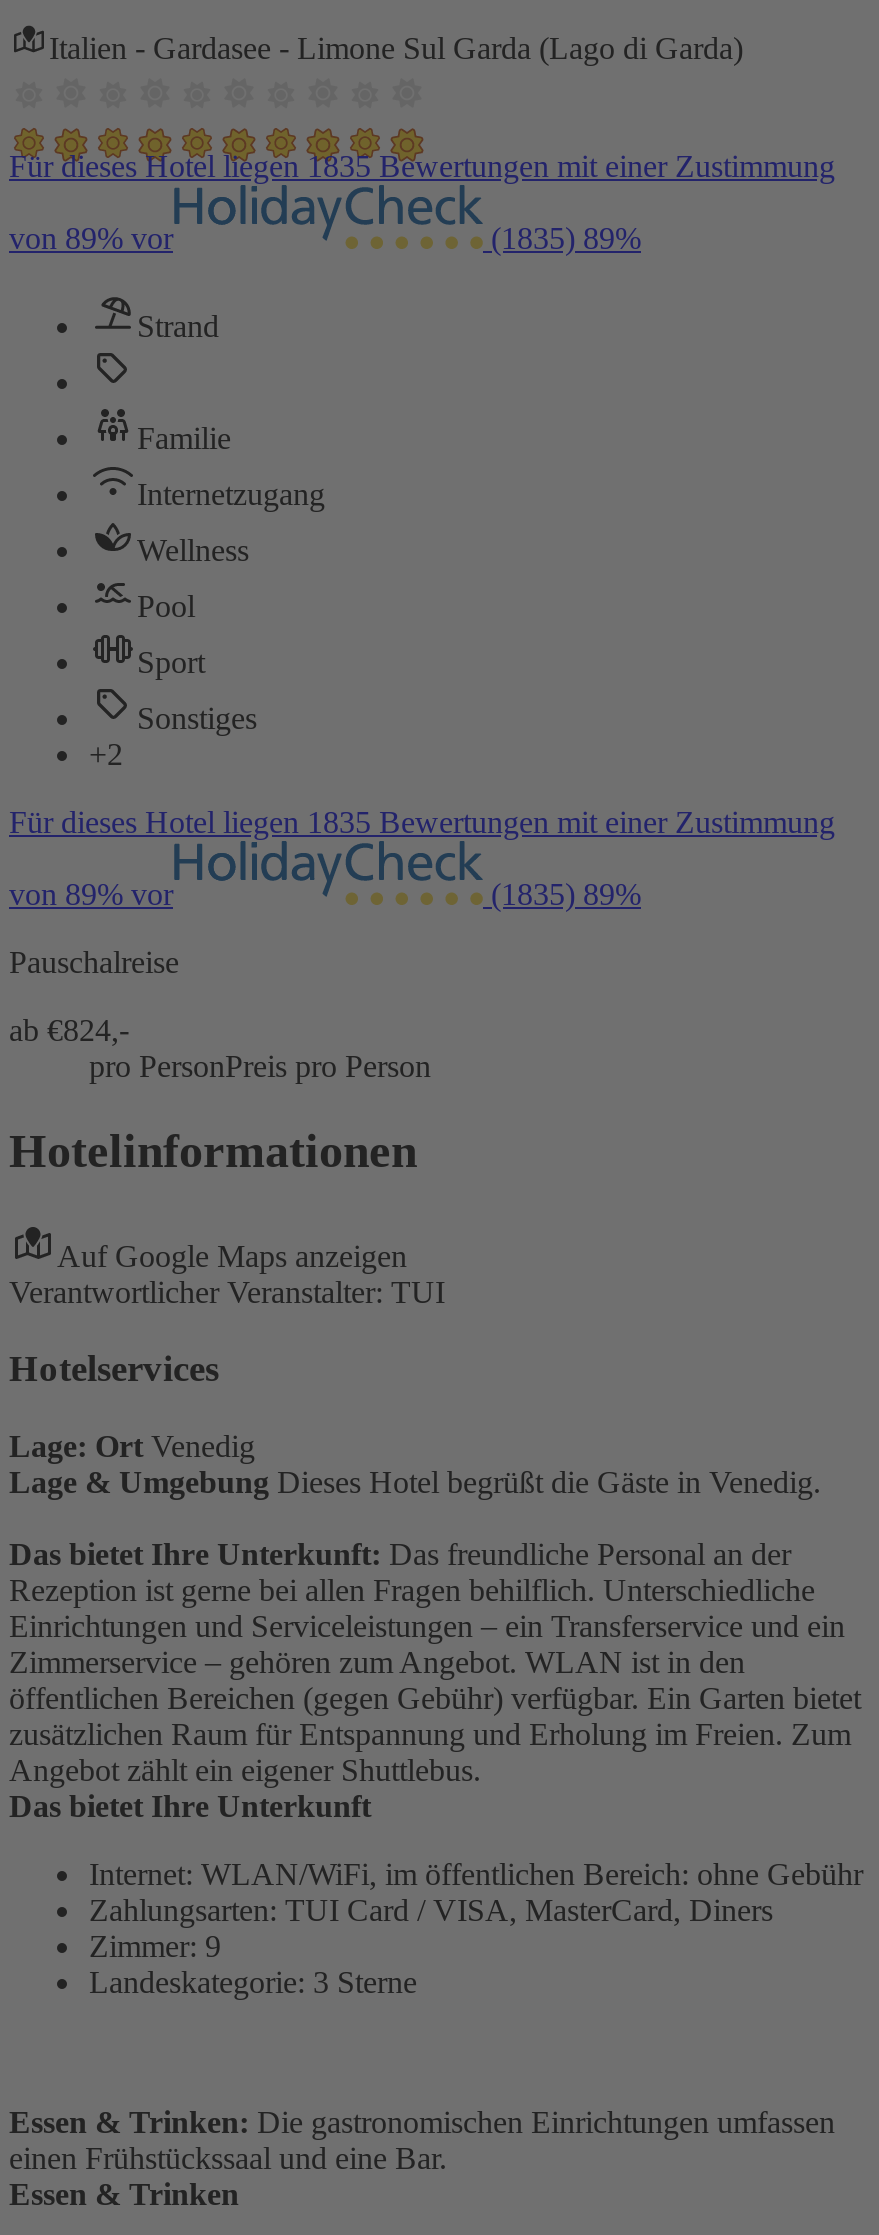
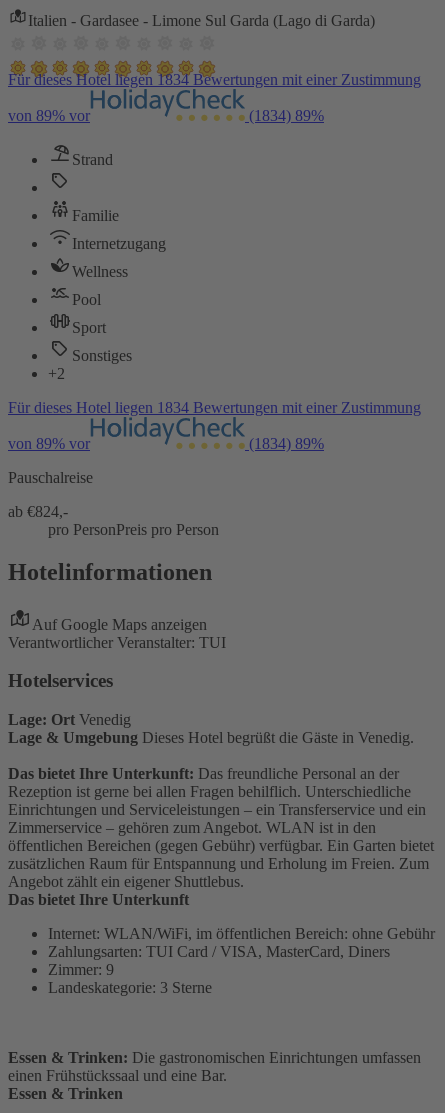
[9,149,835,183] Für dieses Hotel liegen 1835 Bewertungen mit einer Zustimmung -> [8,71,421,88] Für dieses Hotel liegen 1834 Bewertungen mit einer Zustimmung
[483,221,641,255] (1835) 89% -> [245,107,324,124] (1834) 89%
[9,805,835,839] Für dieses Hotel liegen 1835 Bewertungen mit einer Zustimmung -> [8,399,421,416] Für dieses Hotel liegen 1834 Bewertungen mit einer Zustimmung
[483,877,641,911] (1835) 89% -> [245,435,324,452] (1834) 89%

